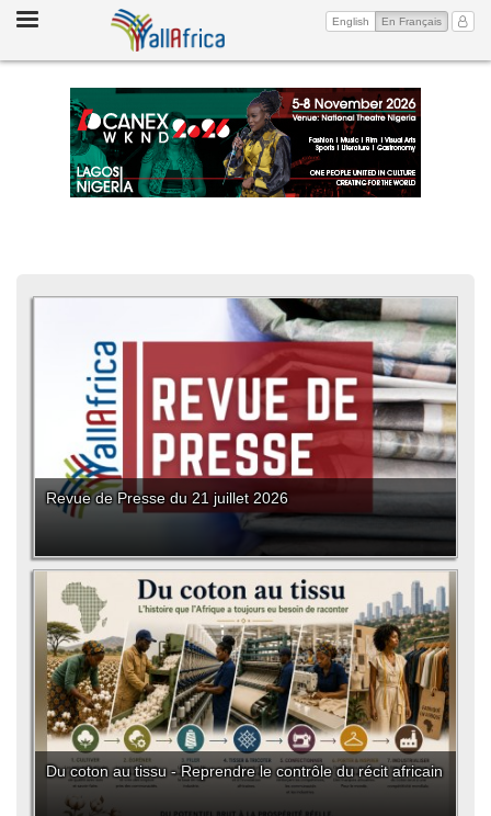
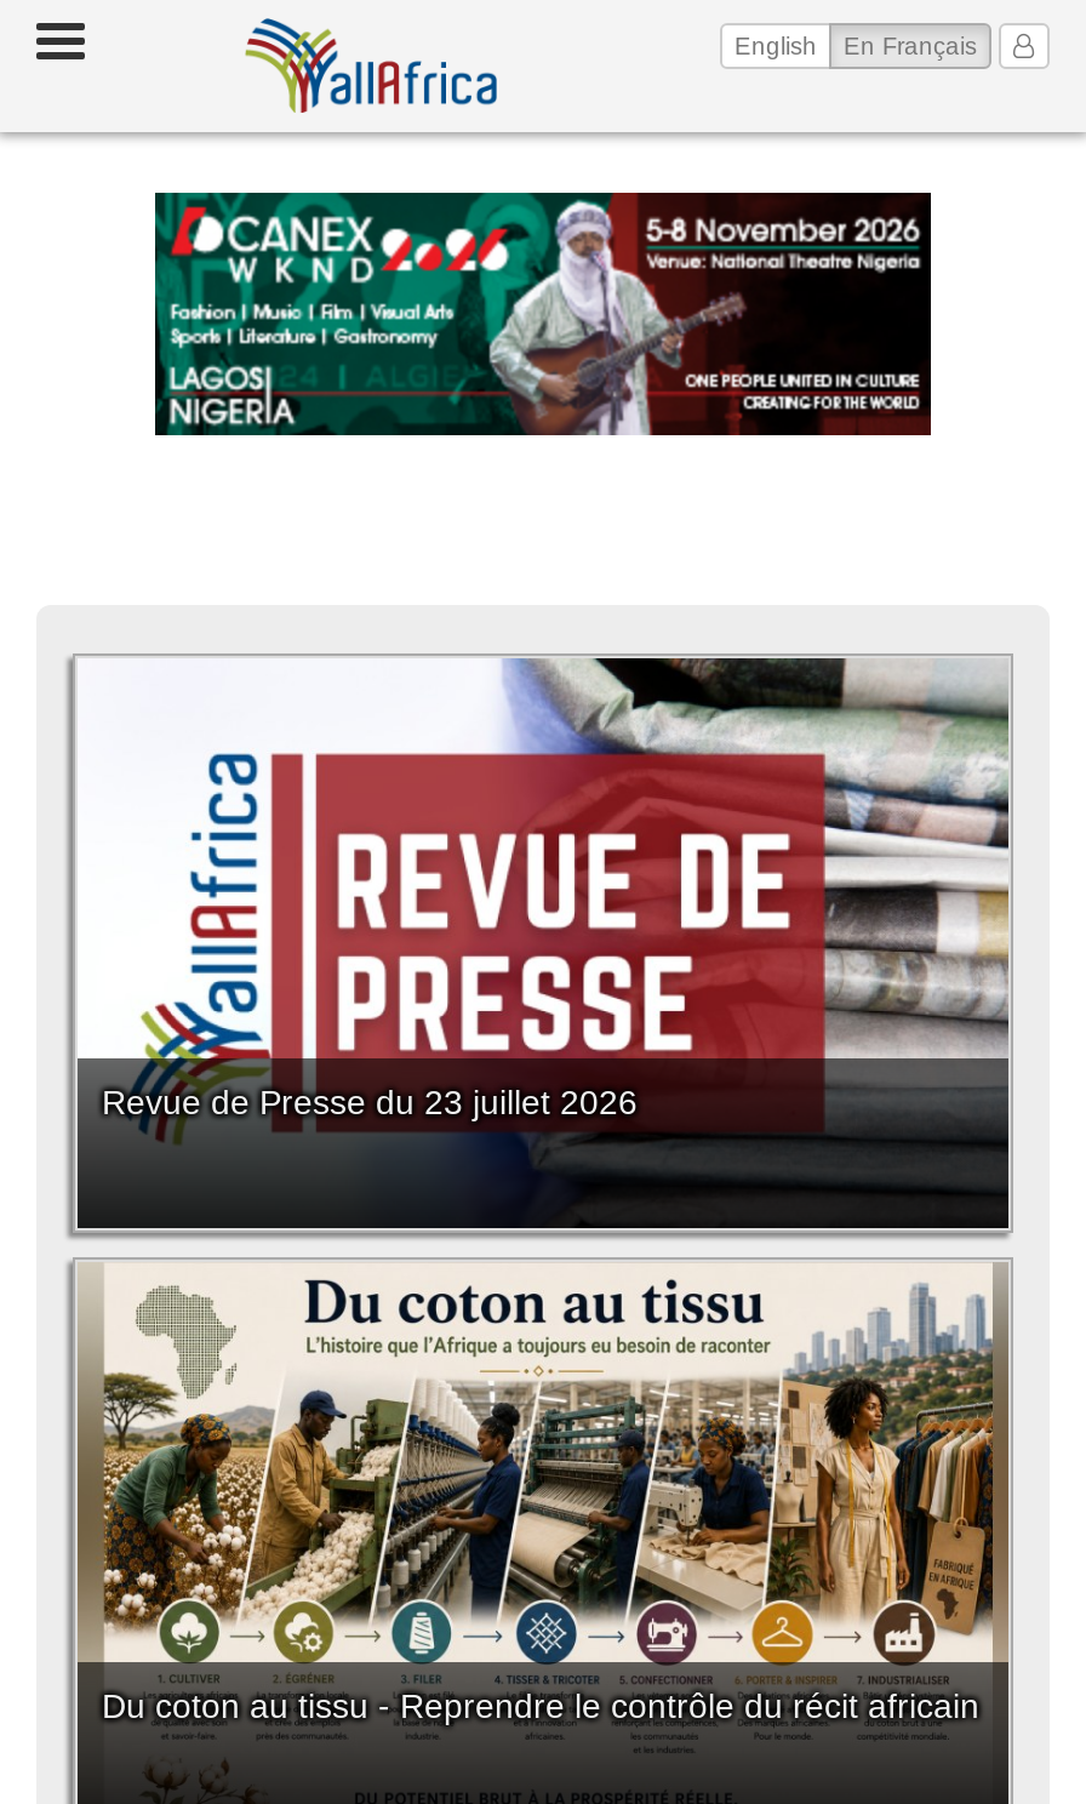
[69,88,421,199] [image] -> [153,193,931,435] [image]
[46,489,288,507] Revue de Presse du 21 juillet 2026 -> [102,1082,638,1120] Revue de Presse du 23 juillet 2026

